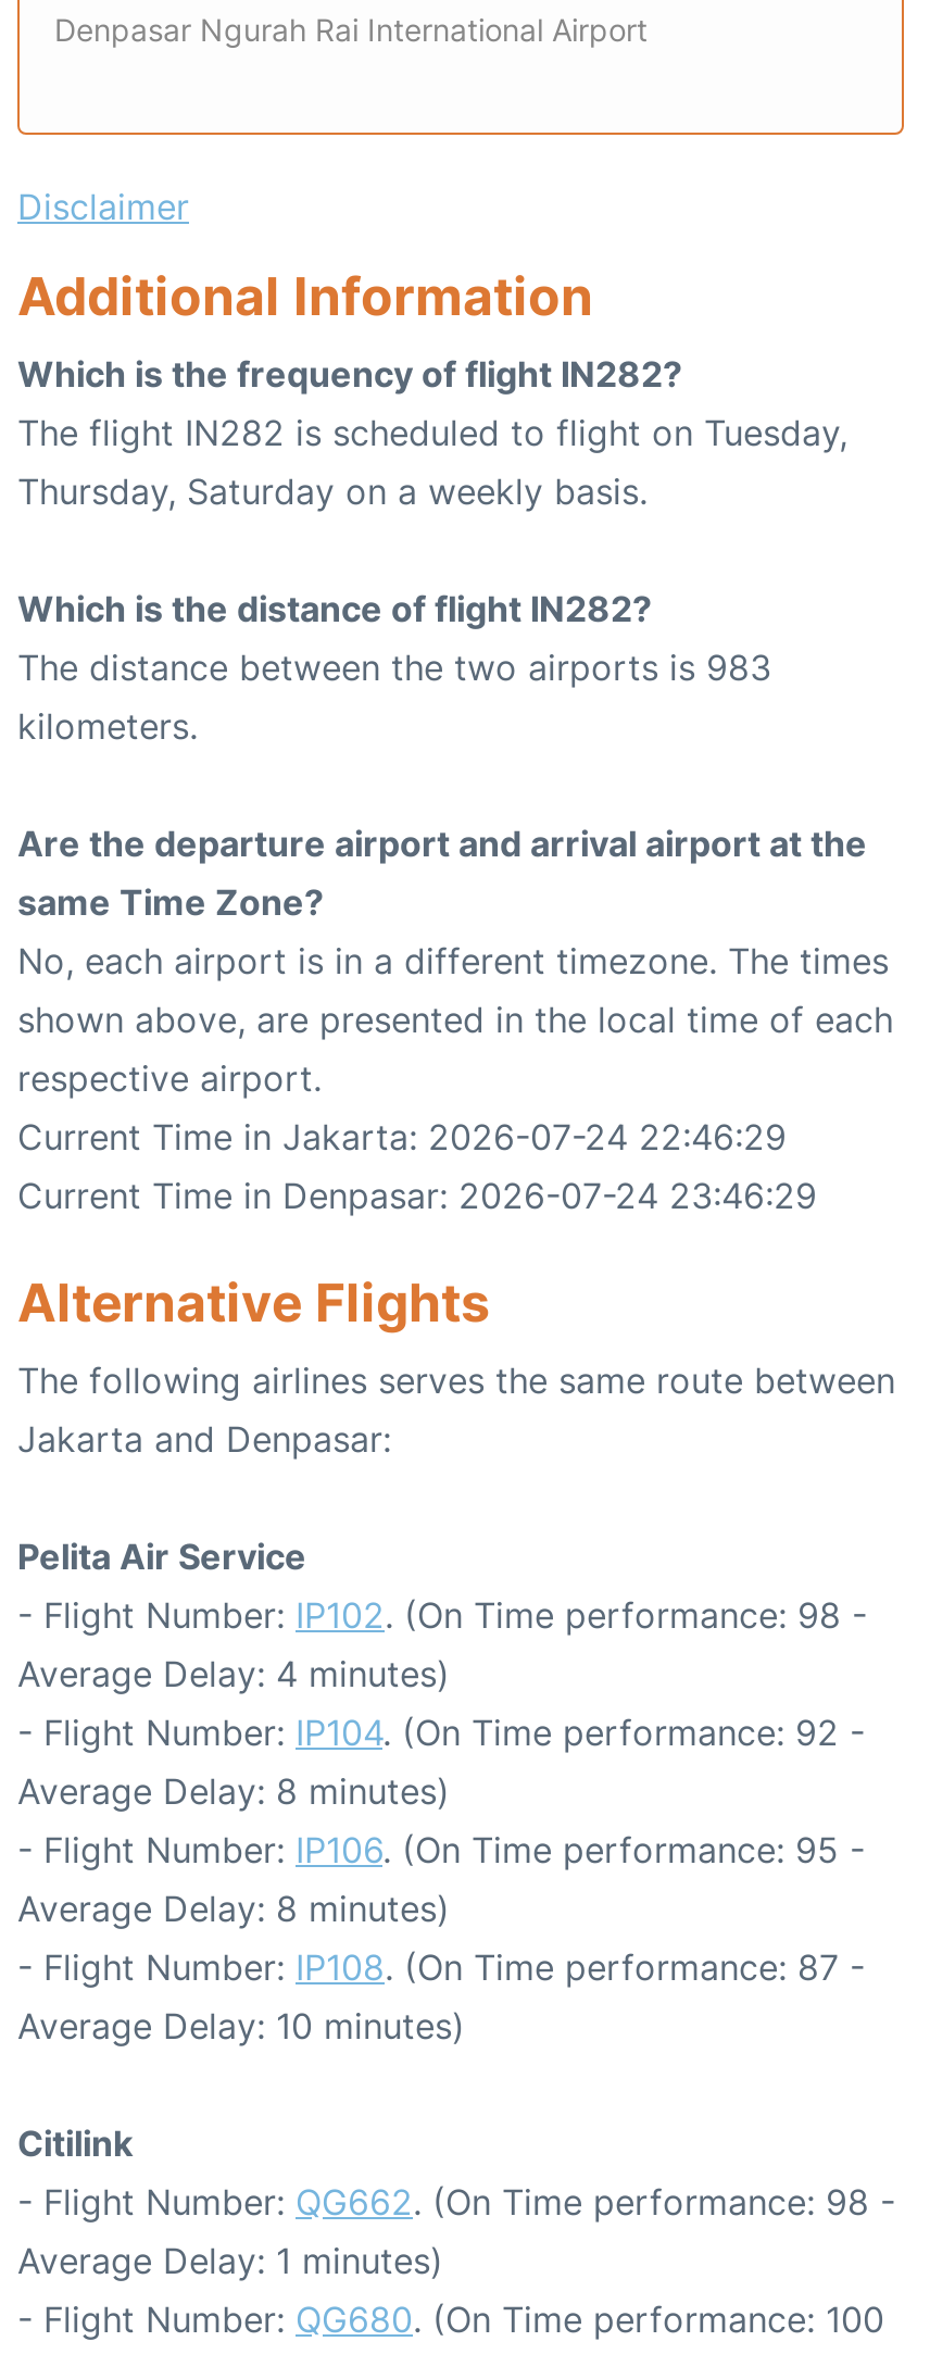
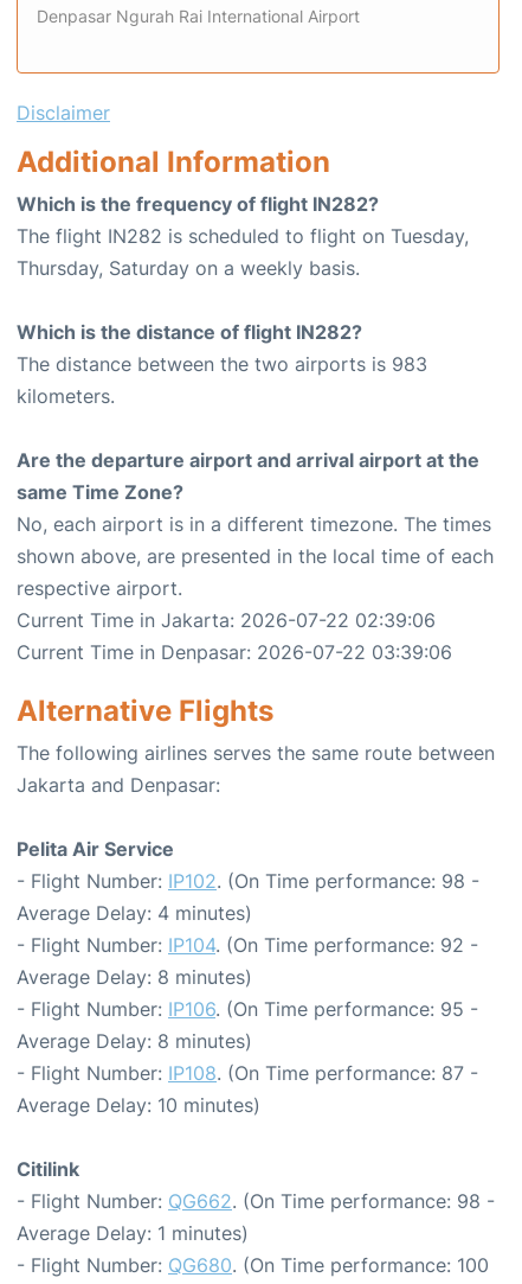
[17,1116,787,1159] Current Time in Jakarta: 2026-07-24 22:46:29 -> [17,609,436,632] Current Time in Jakarta: 2026-07-22 02:39:06
[17,1174,817,1218] Current Time in Denpasar: 2026-07-24 23:46:29 -> [17,641,452,664] Current Time in Denpasar: 2026-07-22 03:39:06

